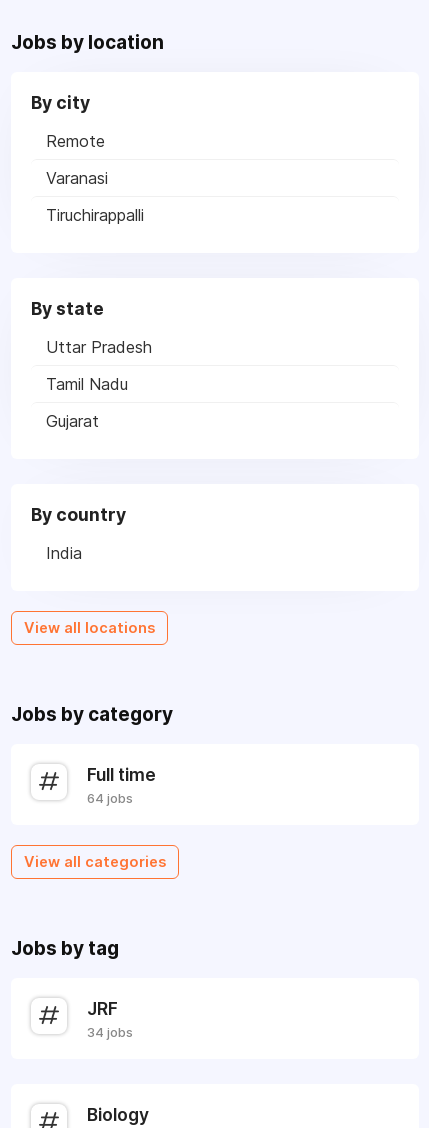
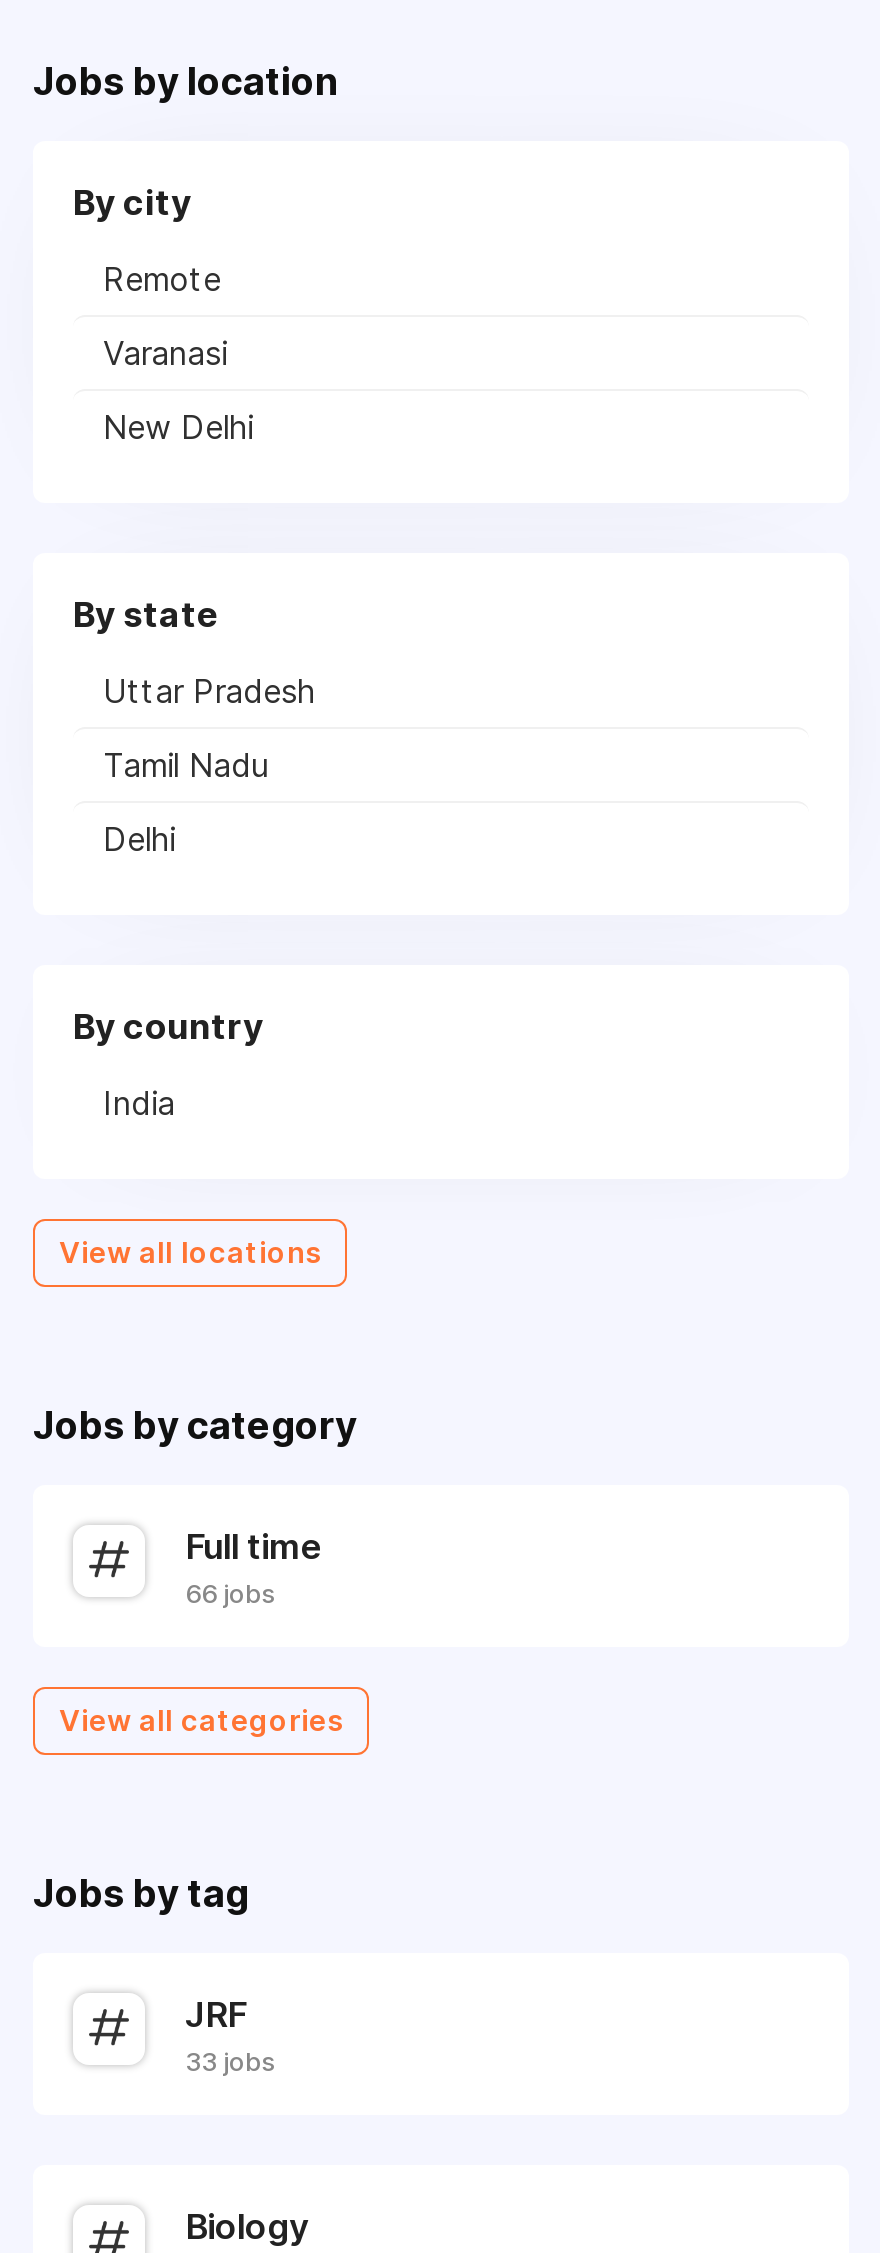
[46,205,144,225] Tiruchirappalli -> [103,407,253,447] New Delhi
[46,411,99,431] Gujarat -> [103,819,175,859] Delhi
[87,790,133,806] 64 jobs -> [185,1577,275,1609] 66 jobs
[87,1024,133,1040] 34 jobs -> [185,2045,275,2077] 33 jobs

